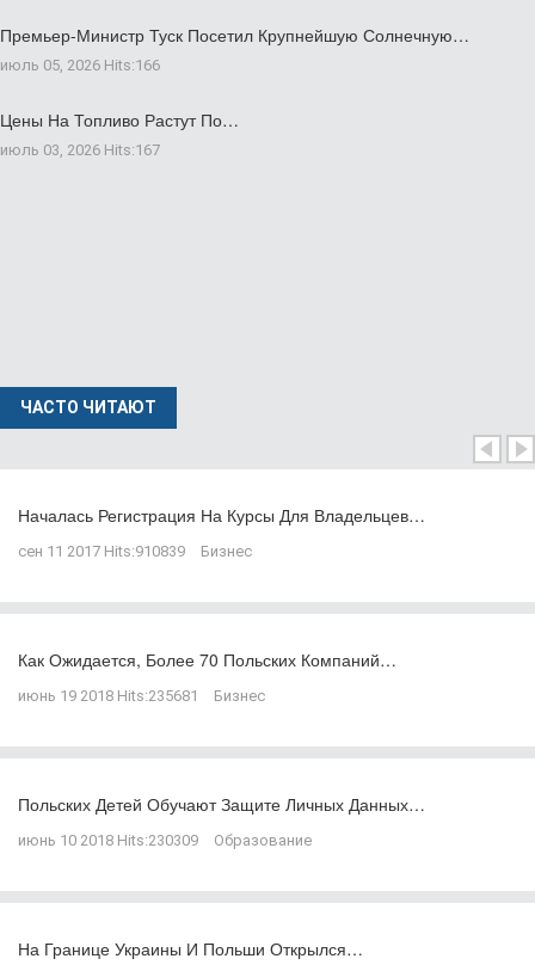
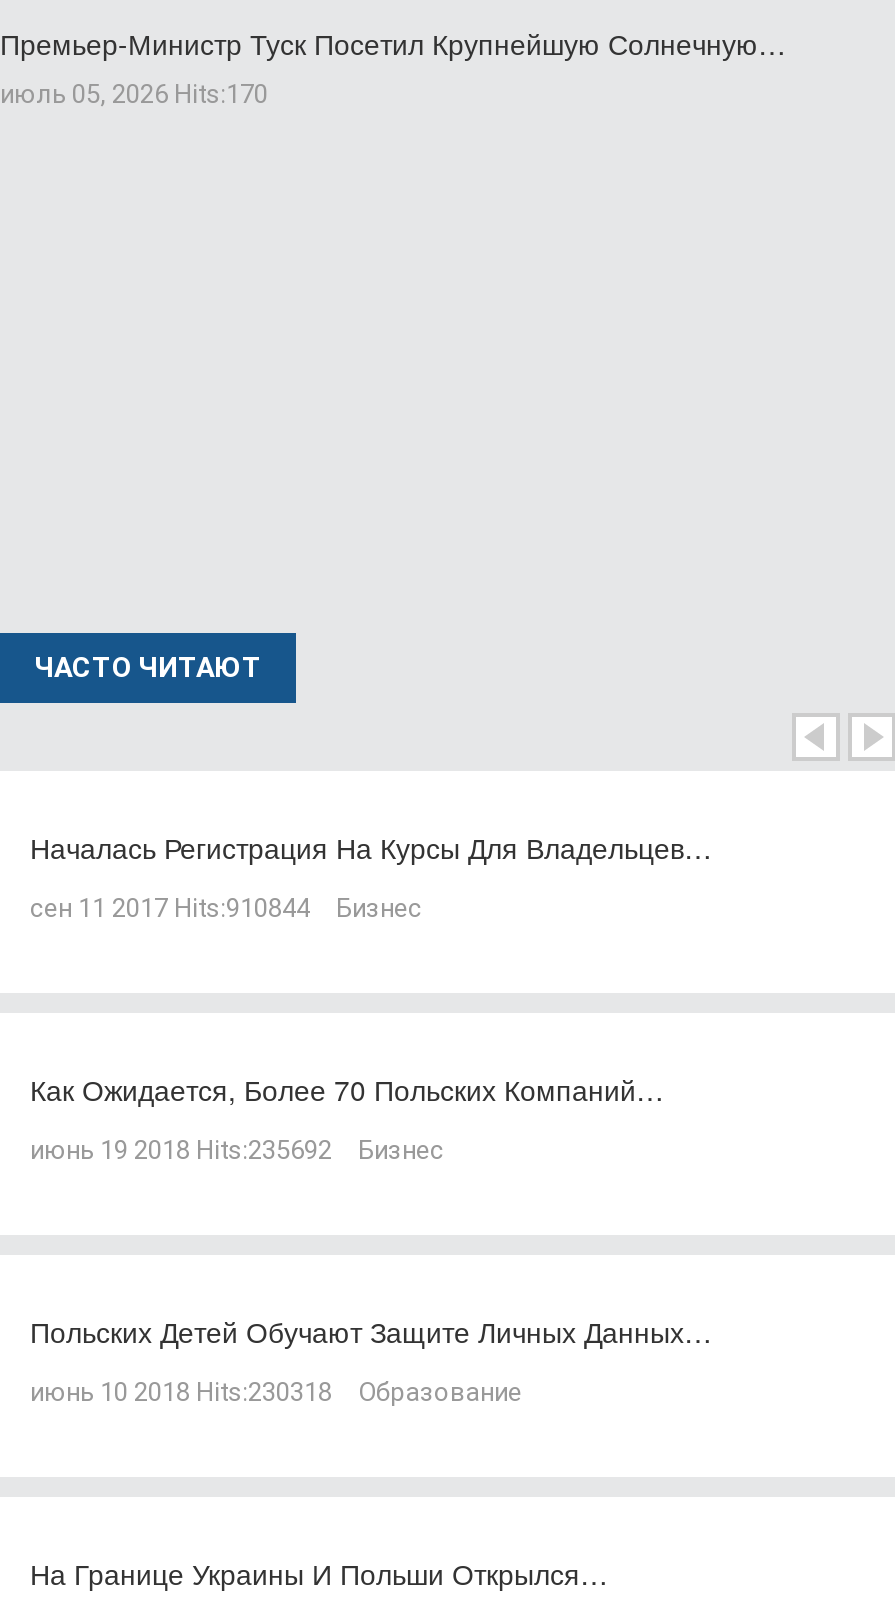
[0,56,239,159] июль 05, 2026 Hits:166 | Цены На Топливо Растут По… | июль 03, 2026 Hits:167 -> [0,80,268,110] июль 05, 2026 Hits:170
[18,543,252,561] сен 11 2017 Hits:910839 Бизнес -> [30,892,422,922] сен 11 2017 Hits:910844 Бизнес
[18,687,265,705] июнь 19 2018 Hits:235681 Бизнес -> [30,1134,444,1164] июнь 19 2018 Hits:235692 Бизнес
[18,832,312,850] июнь 10 2018 Hits:230309 Образование -> [30,1376,522,1406] июнь 10 2018 Hits:230318 Образование

